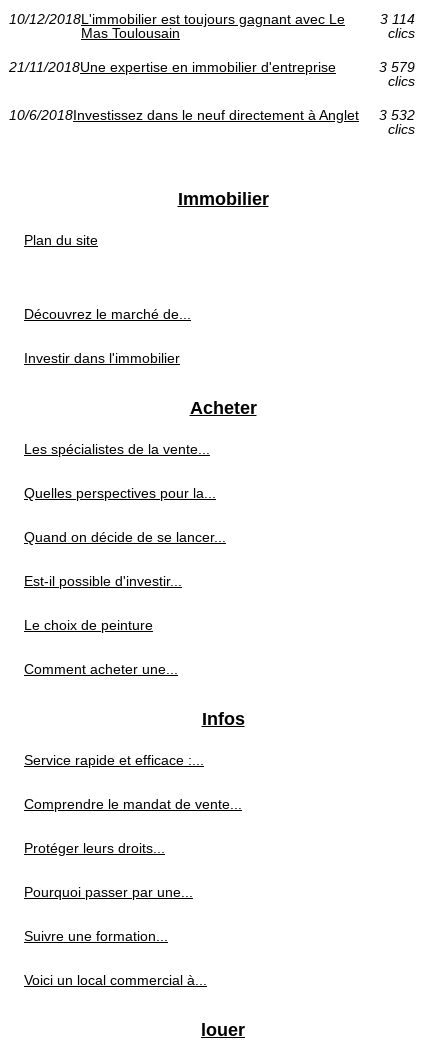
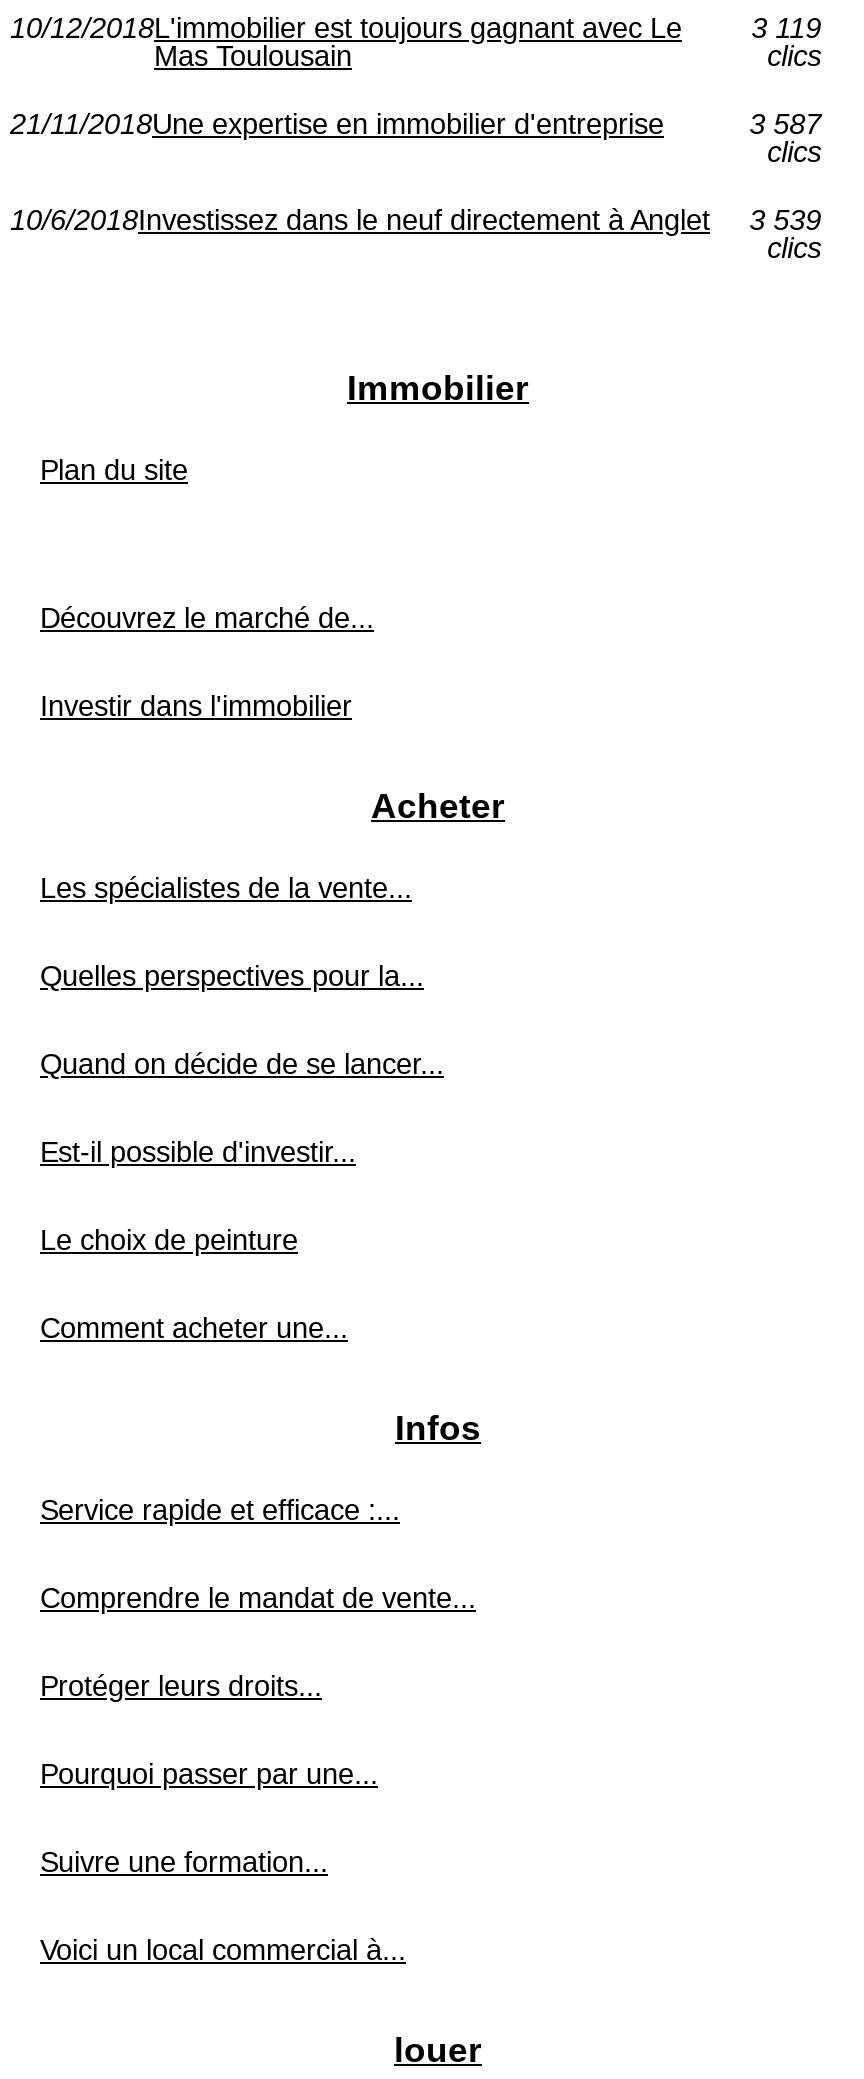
[380,11,415,27] 3 114 -> [751,11,821,43] 3 119
[379,59,415,75] 3 579 -> [749,107,821,139] 3 587
[9,107,415,123] 10/6/2018Investissez dans le neuf directement à Anglet 3 532 -> [10,203,821,235] 10/6/2018Investissez dans le neuf directement à Anglet 3 539

